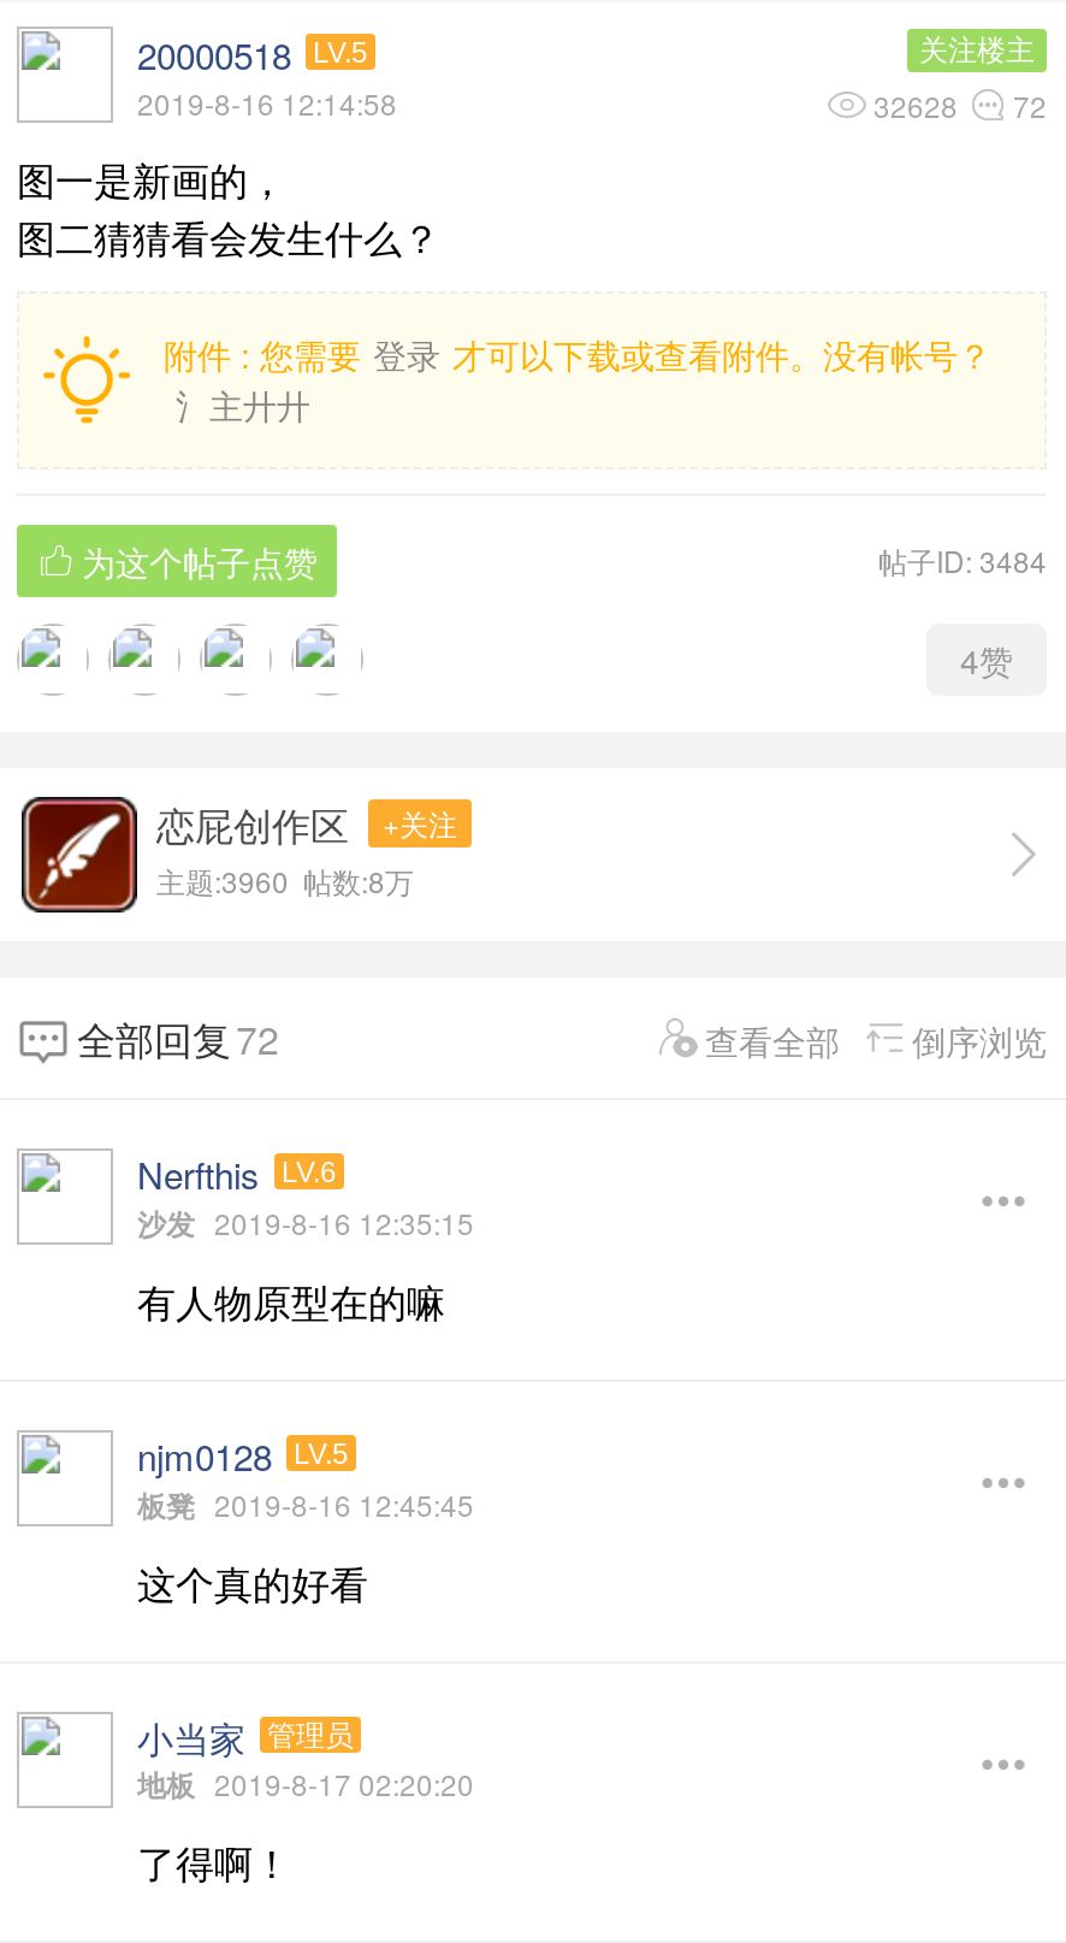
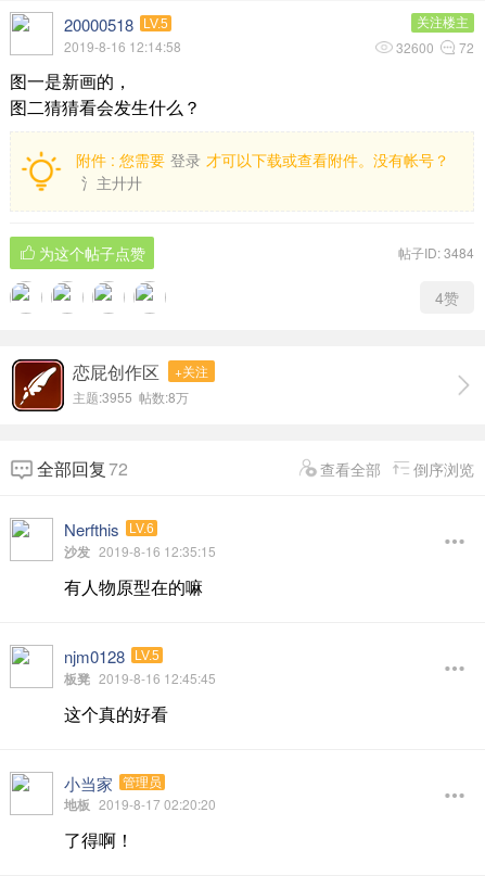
[873,84,1047,125] 32628 72 -> [396,38,474,56] 32600 72
[156,859,414,900] 主题:3960 帖数:8万 -> [73,387,189,406] 主题:3955 帖数:8万

